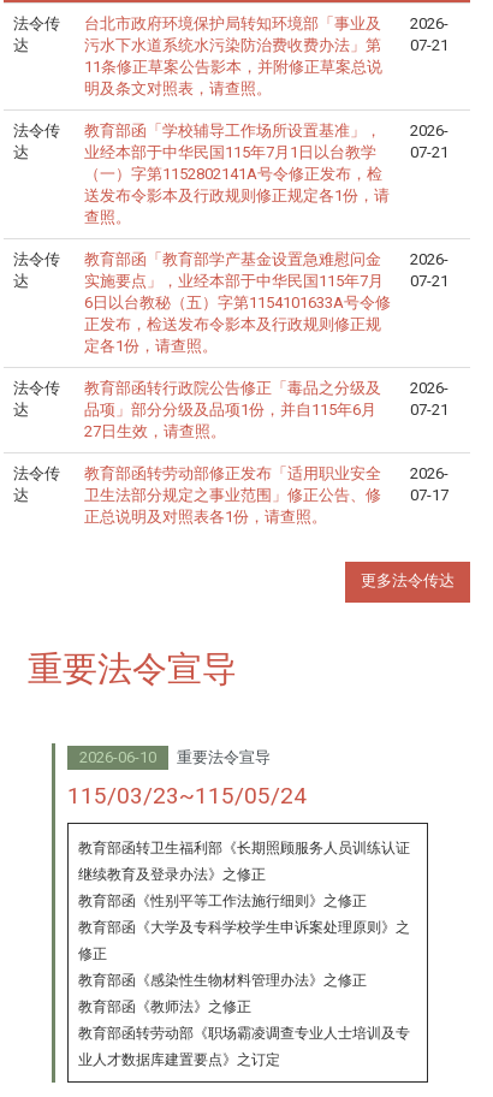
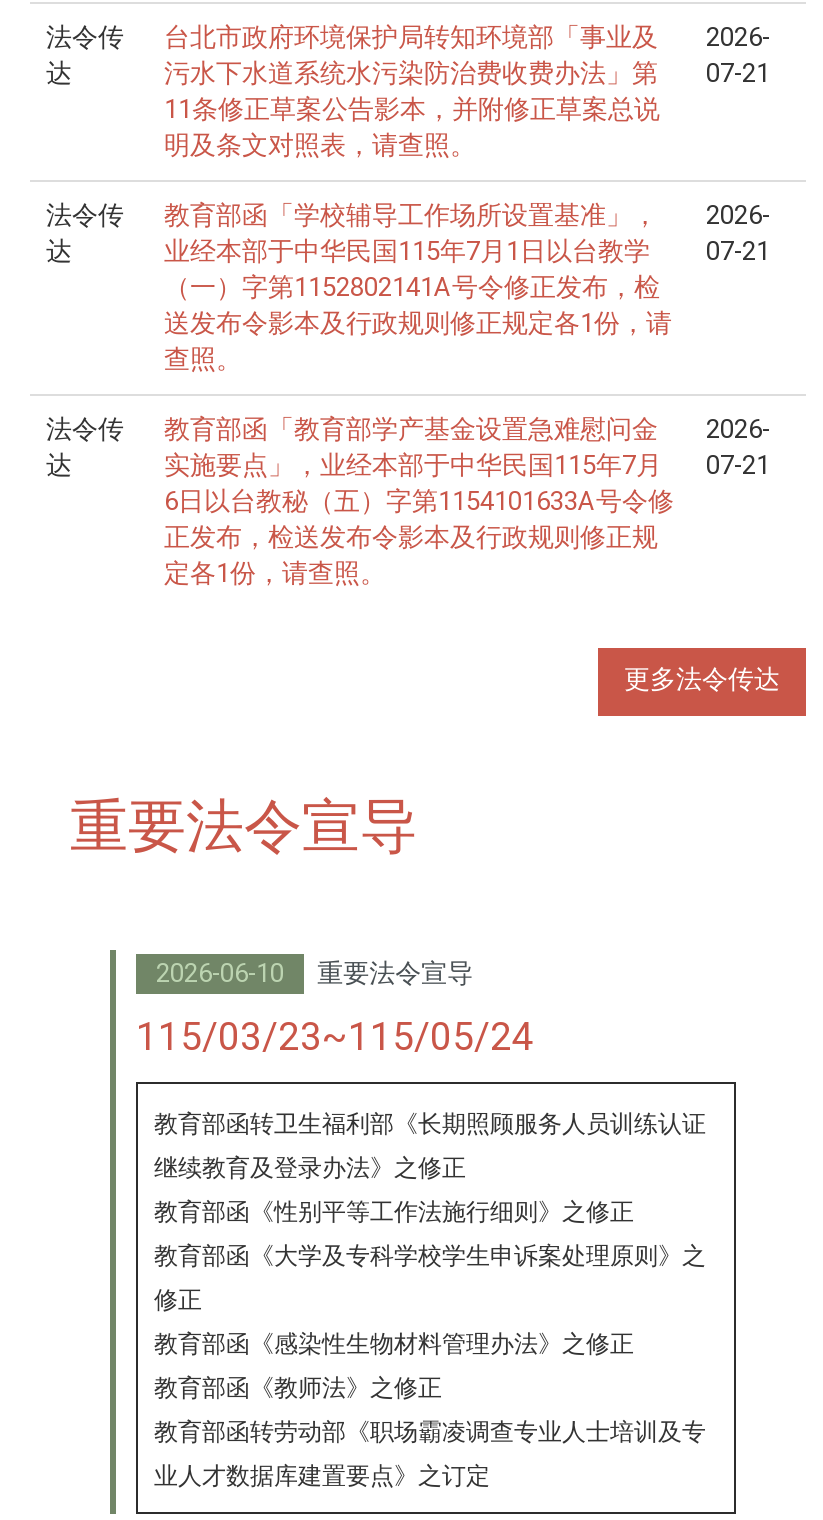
[13,379,60,418] 法令传 | 达 -> none
[84,379,381,440] 教育部函转行政院公告修正「毒品之分级及 | 品项」部分分级及品项1份，并自115年6月 | 27日生效，请查照。 -> none
[410,379,449,418] 2026- | 07-21 -> none
[13,464,60,504] 法令传 | 达 -> none
[84,464,381,525] 教育部函转劳动部修正发布「适用职业安全 | 卫生法部分规定之事业范围」修正公告、修 | 正总说明及对照表各1份，请查照。 -> none
[410,464,449,504] 2026- | 07-17 -> none

